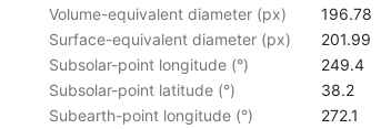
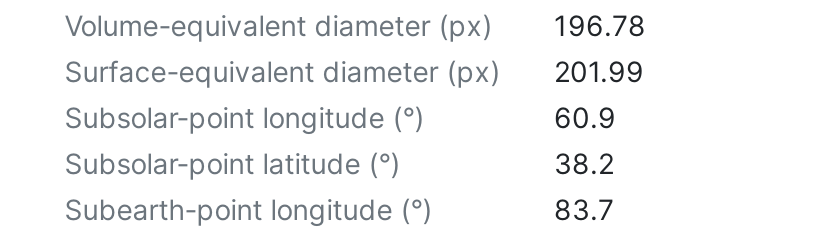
[320,55,364,74] 249.4 -> [554,100,616,134] 60.9
[320,106,358,124] 272.1 -> [554,192,614,226] 83.7

